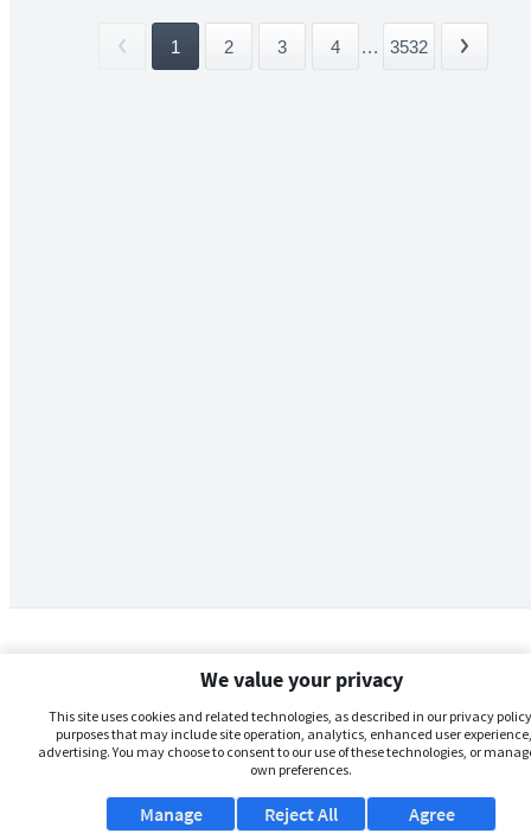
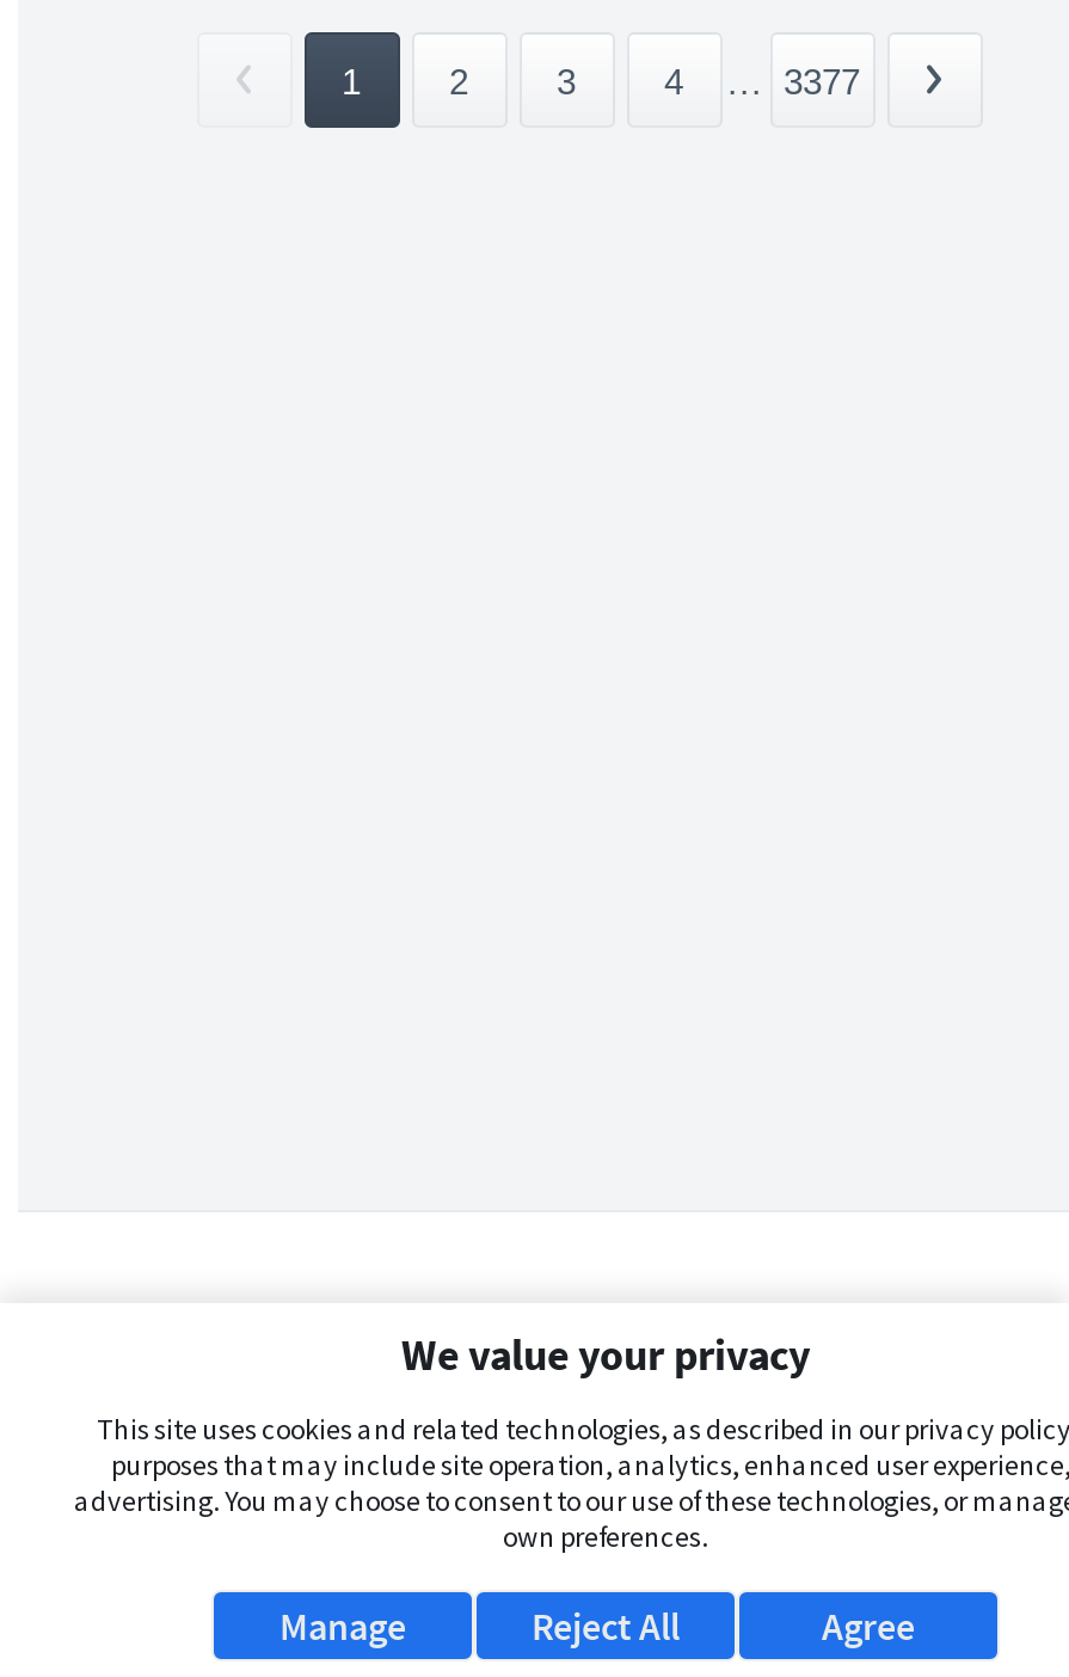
[330,36,427,56] 4 ... 3532 -> [664,60,860,100] 4 ... 3377

